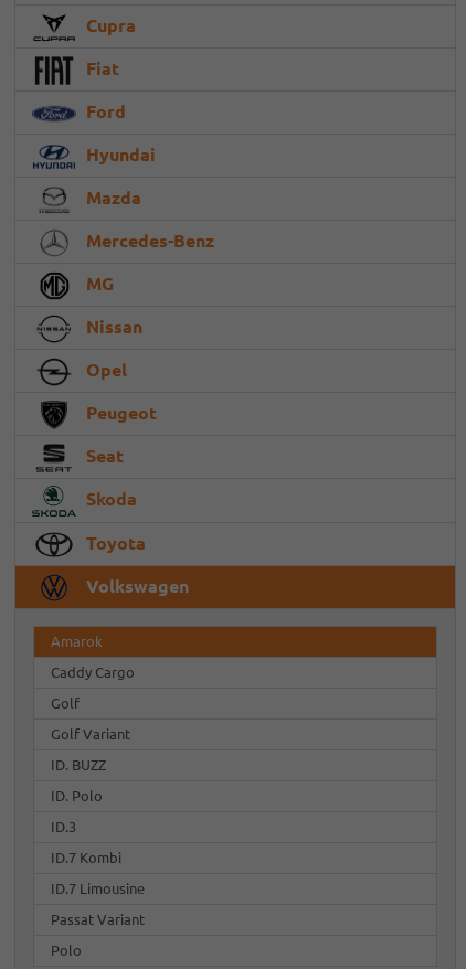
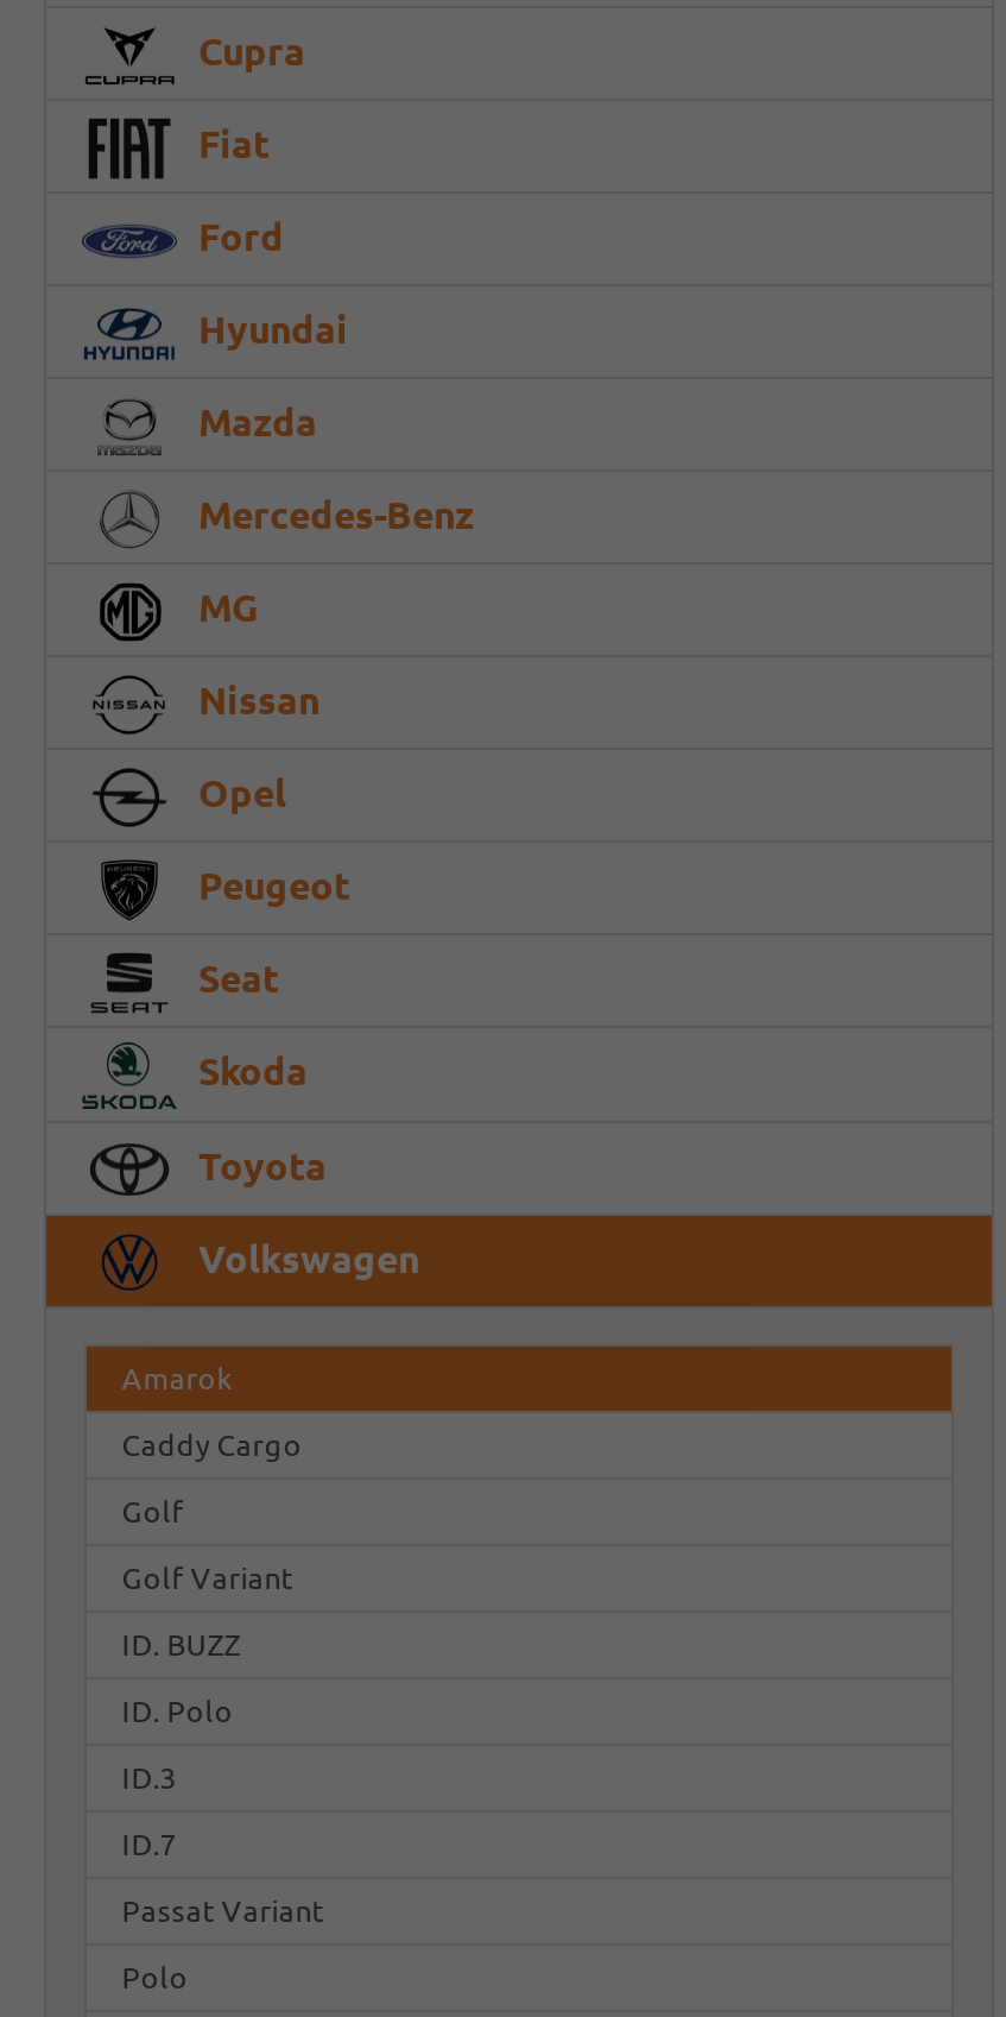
[51,850,144,897] ID.7 Kombi | ID.7 Limousine -> [122,1828,176,1861] ID.7

